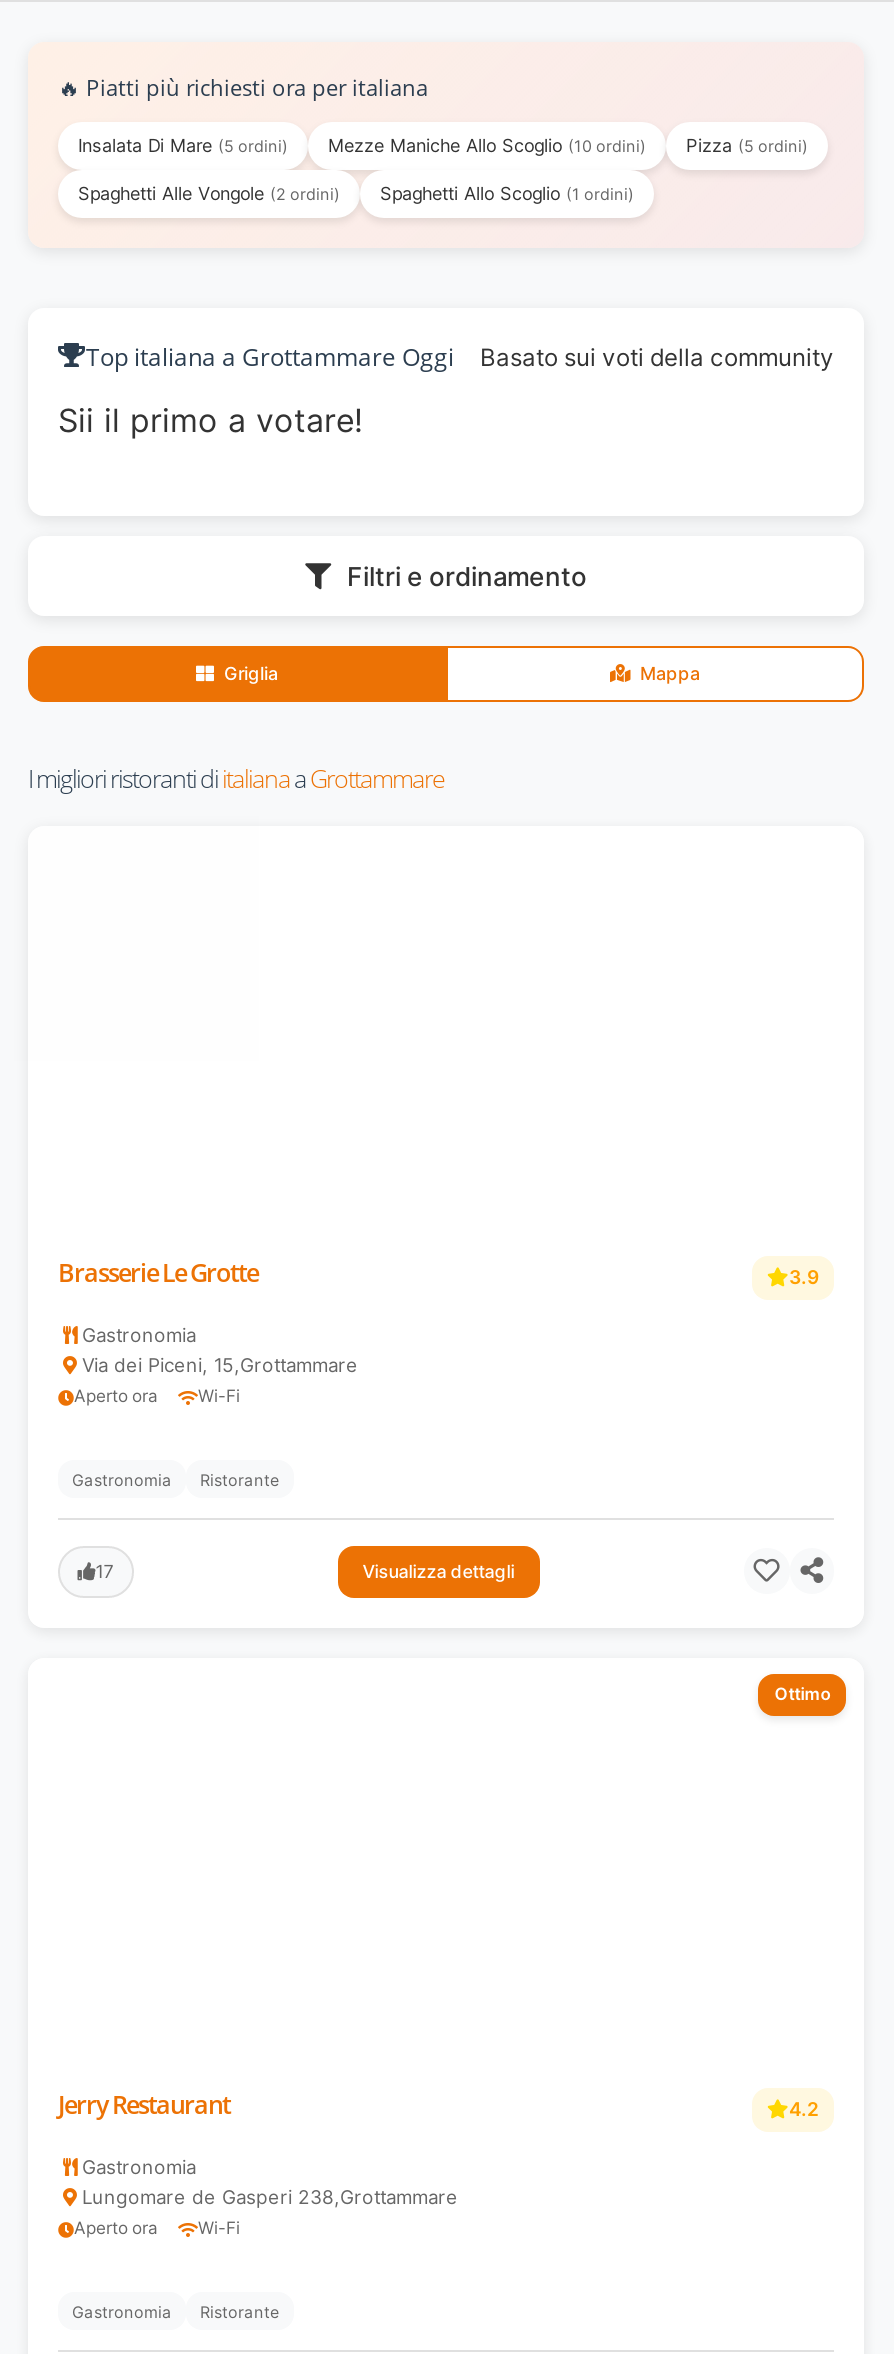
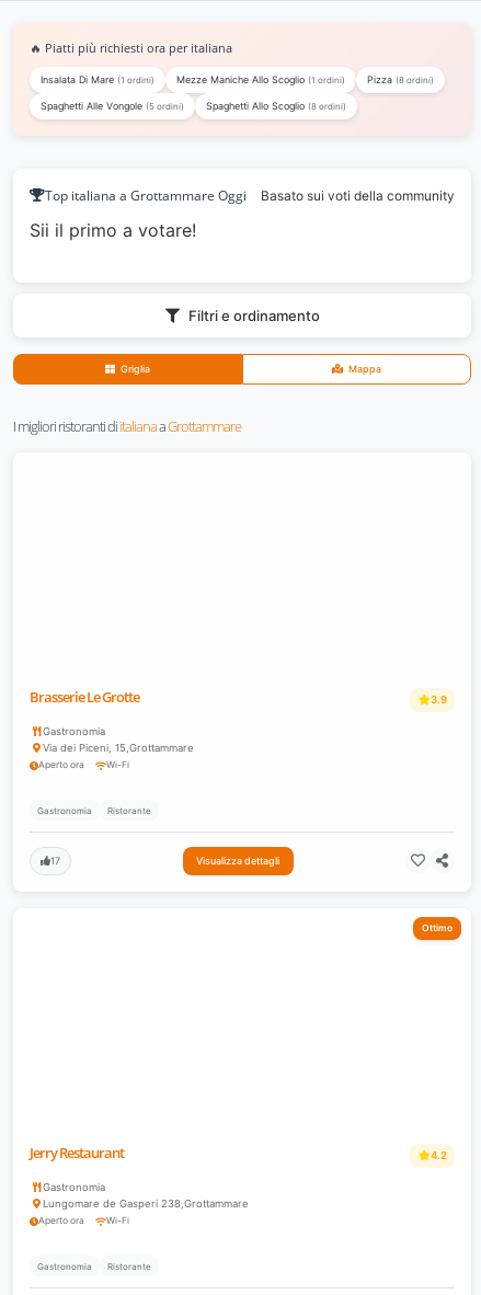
[78,133,288,155] Insalata Di Mare (5 ordini) -> [41,73,154,85] Insalata Di Mare (1 ordini)
[328,133,646,155] Mezze Maniche Allo Scoglio (10 ordini) -> [176,73,345,85] Mezze Maniche Allo Scoglio (1 ordini)
[686,133,808,155] Pizza (5 ordini) -> [367,73,434,85] Pizza (8 ordini)
[78,181,340,203] Spaghetti Alle Vongole (2 ordini) -> [41,99,184,111] Spaghetti Alle Vongole (5 ordini)
[380,181,634,203] Spaghetti Allo Scoglio (1 ordini) -> [206,99,346,111] Spaghetti Allo Scoglio (8 ordini)

